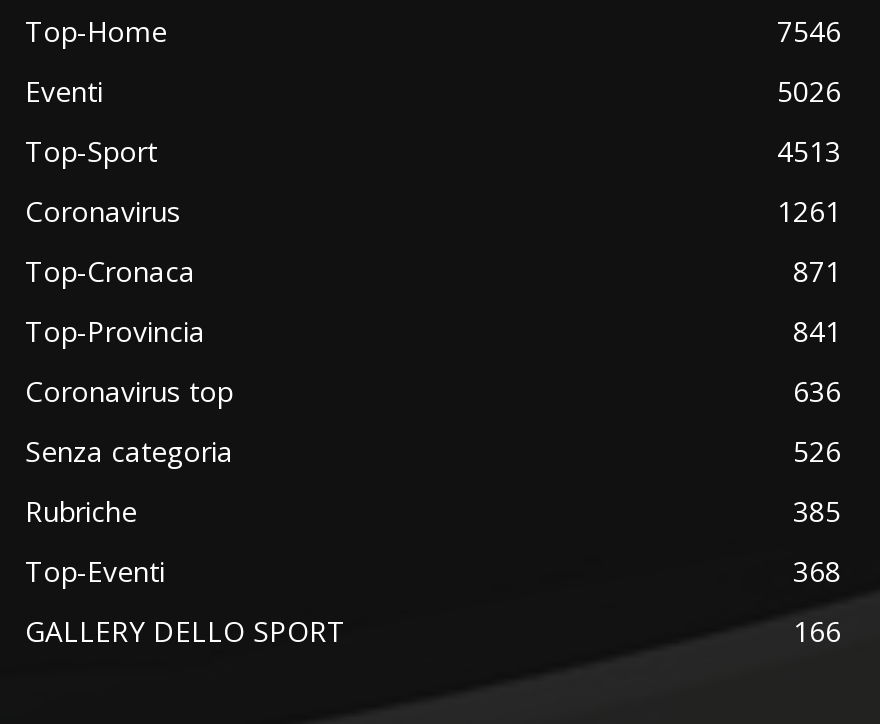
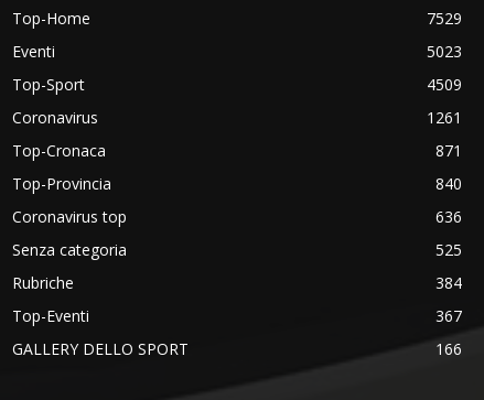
[777,12,841,50] 7546 -> [427,8,462,29] 7529
[777,72,841,110] 5026 -> [427,41,462,62] 5023
[777,132,841,170] 4513 -> [427,74,462,95] 4509
[793,312,841,350] 841 -> [435,173,462,194] 840
[793,432,841,470] 526 -> [435,239,462,260] 525
[793,492,841,530] 385 -> [435,272,462,293] 384
[793,552,841,590] 368 -> [435,305,462,326] 367

